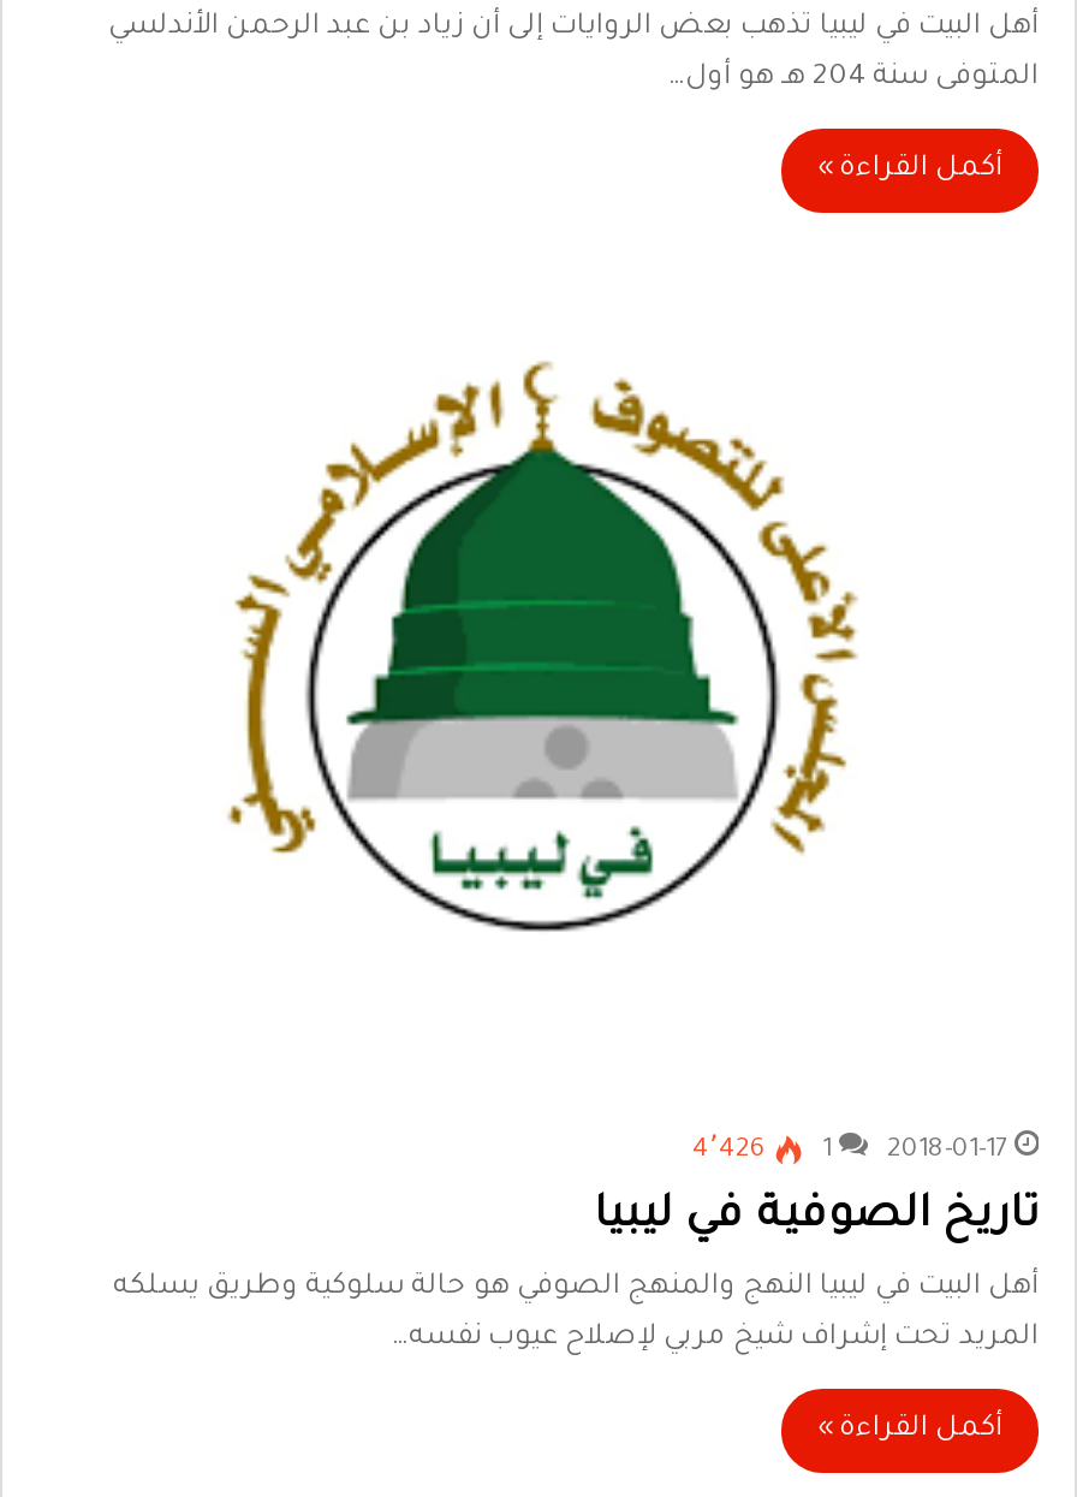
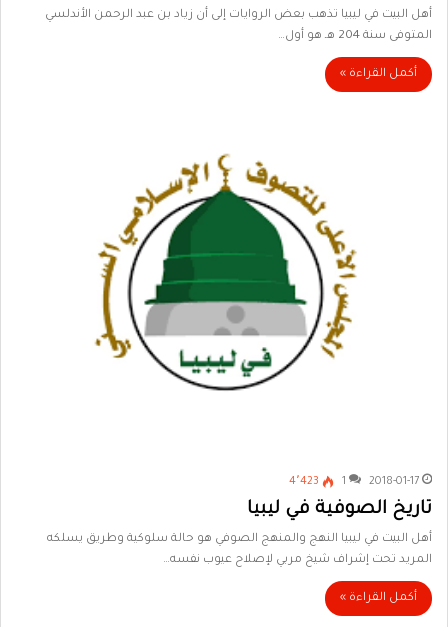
[692,1136,1007,1165] 4٬426 1 2018-01-17 -> [289,476,419,488] 4٬423 1 2018-01-17

